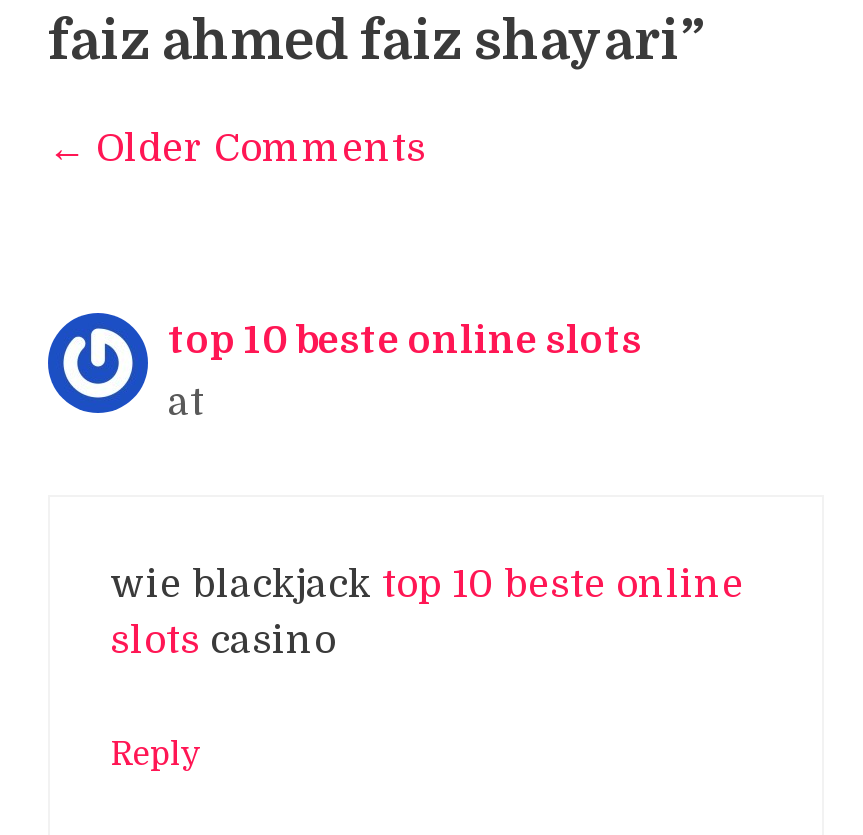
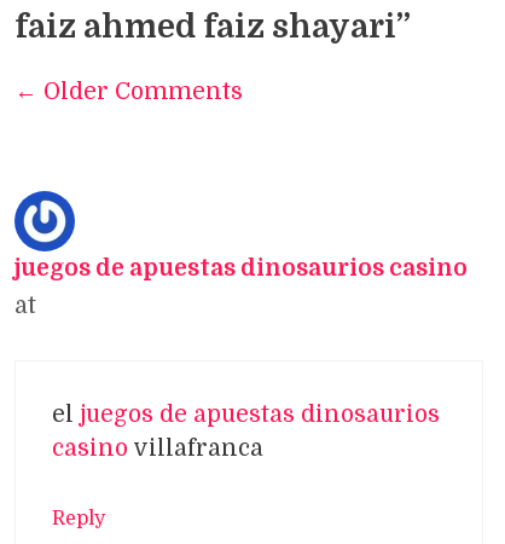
[168,319,642,363] top 10 beste online slots -> [14,255,468,281] juegos de apuestas dinosaurios casino
[110,562,744,662] wie blackjack top 10 beste online | slots casino -> [52,402,440,462] el juegos de apuestas dinosaurios | casino villafranca

